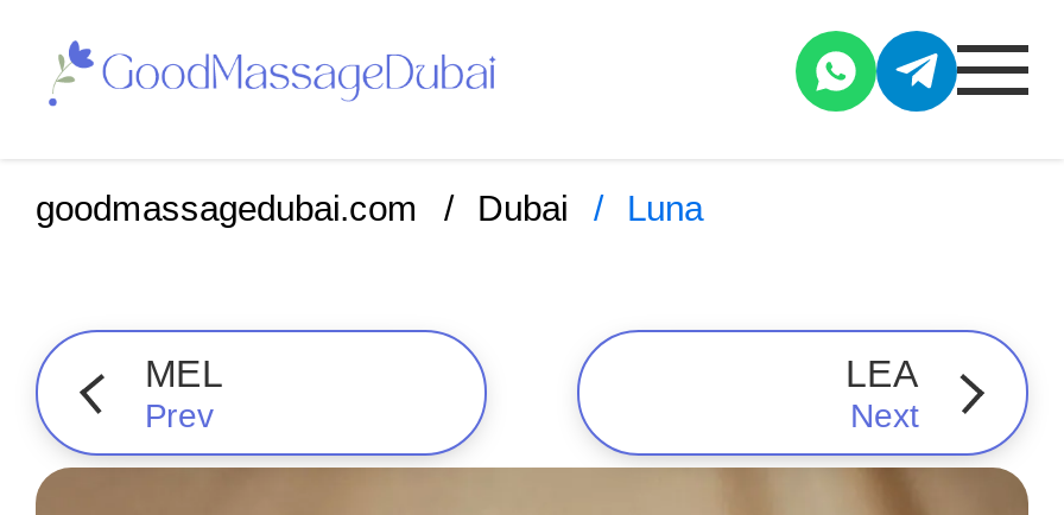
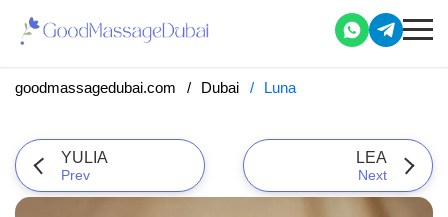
[145,354,223,394] MEL -> [61,149,108,166] YULIA

